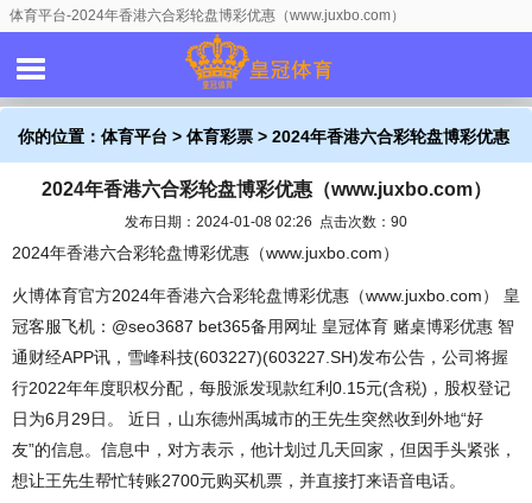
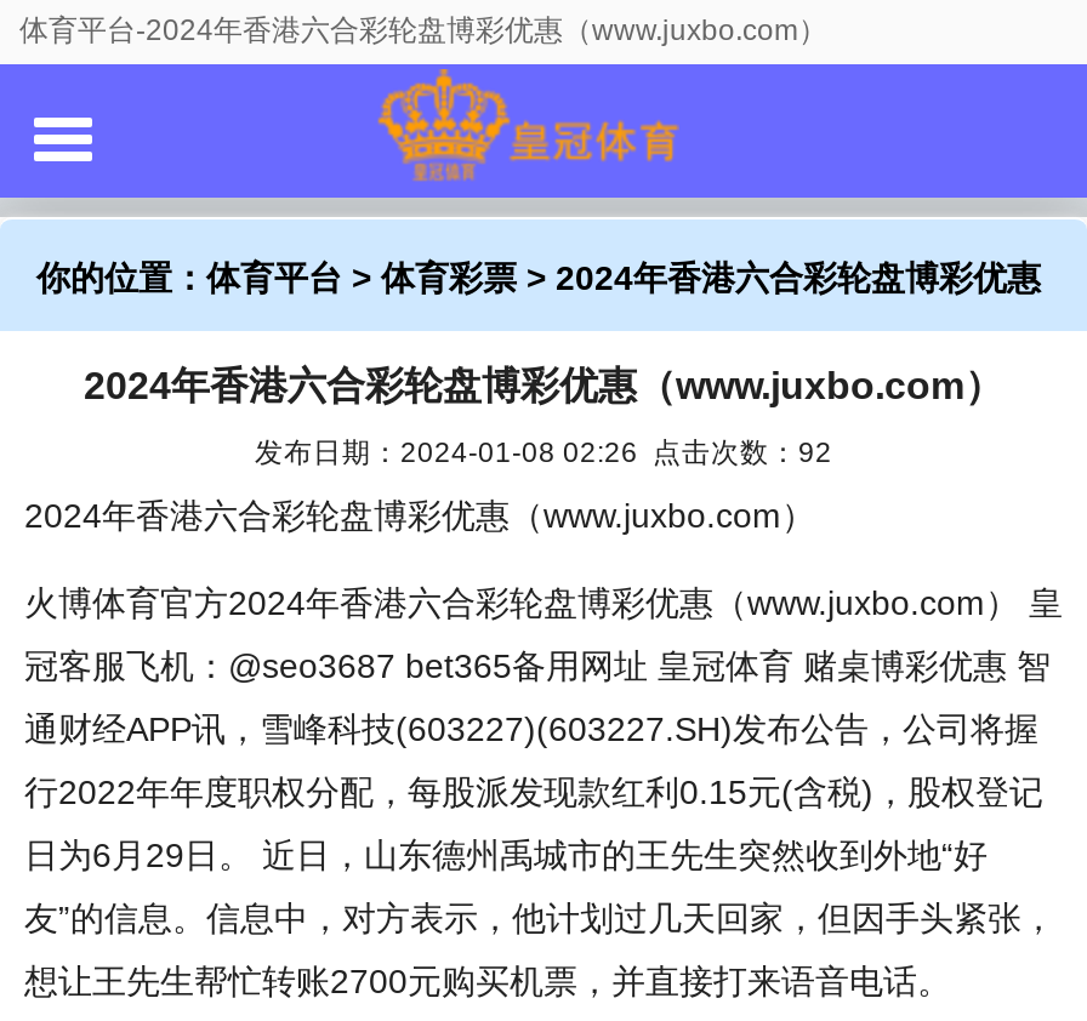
[125,214,407,229] 发布日期：2024-01-08 02:26 点击次数：90 -> [255,435,832,467] 发布日期：2024-01-08 02:26 点击次数：92

